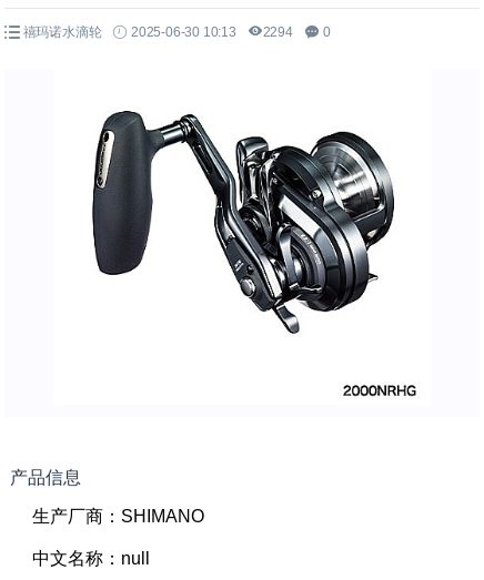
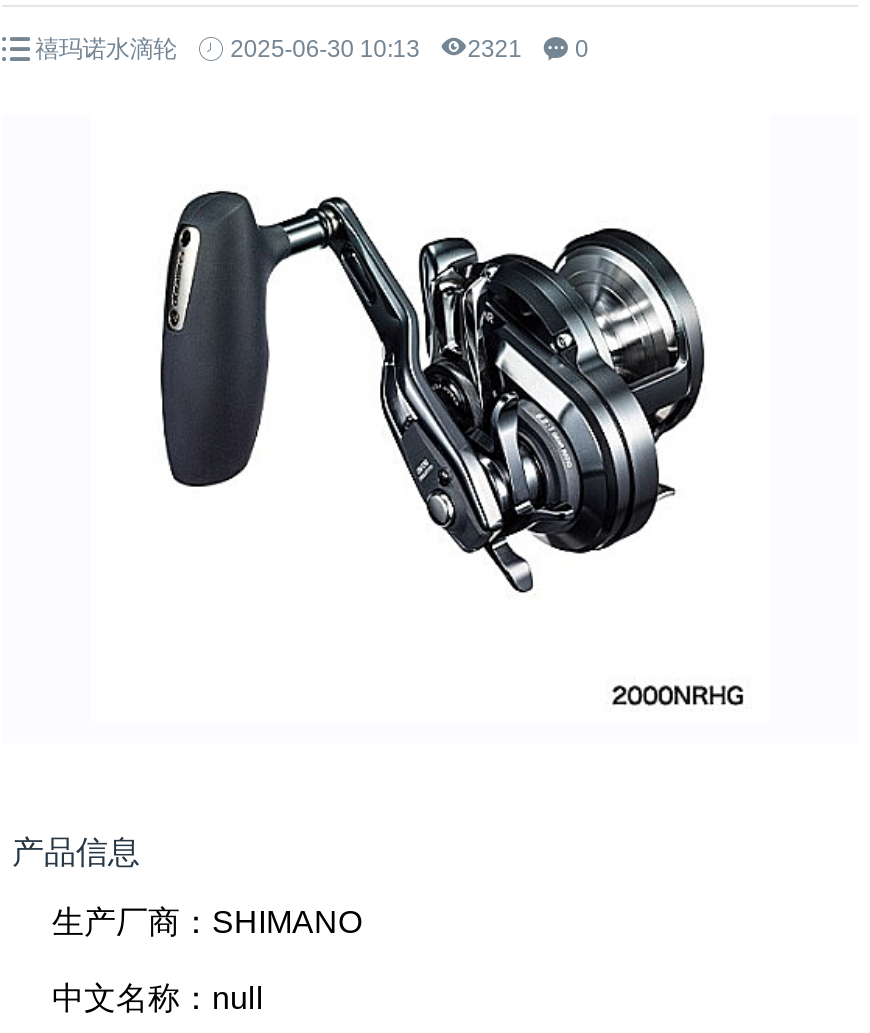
[23,24,330,40] 禧玛诺水滴轮 2025-06-30 10:13 2294 0 -> [35,35,589,63] 禧玛诺水滴轮 2025-06-30 10:13 2321 0

